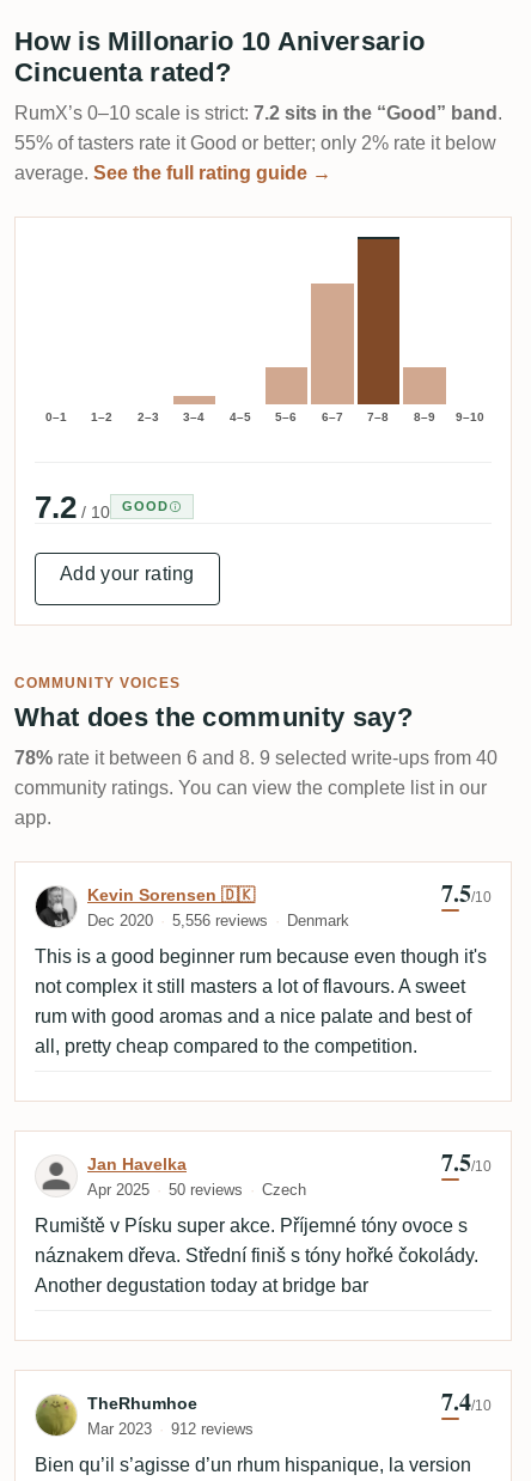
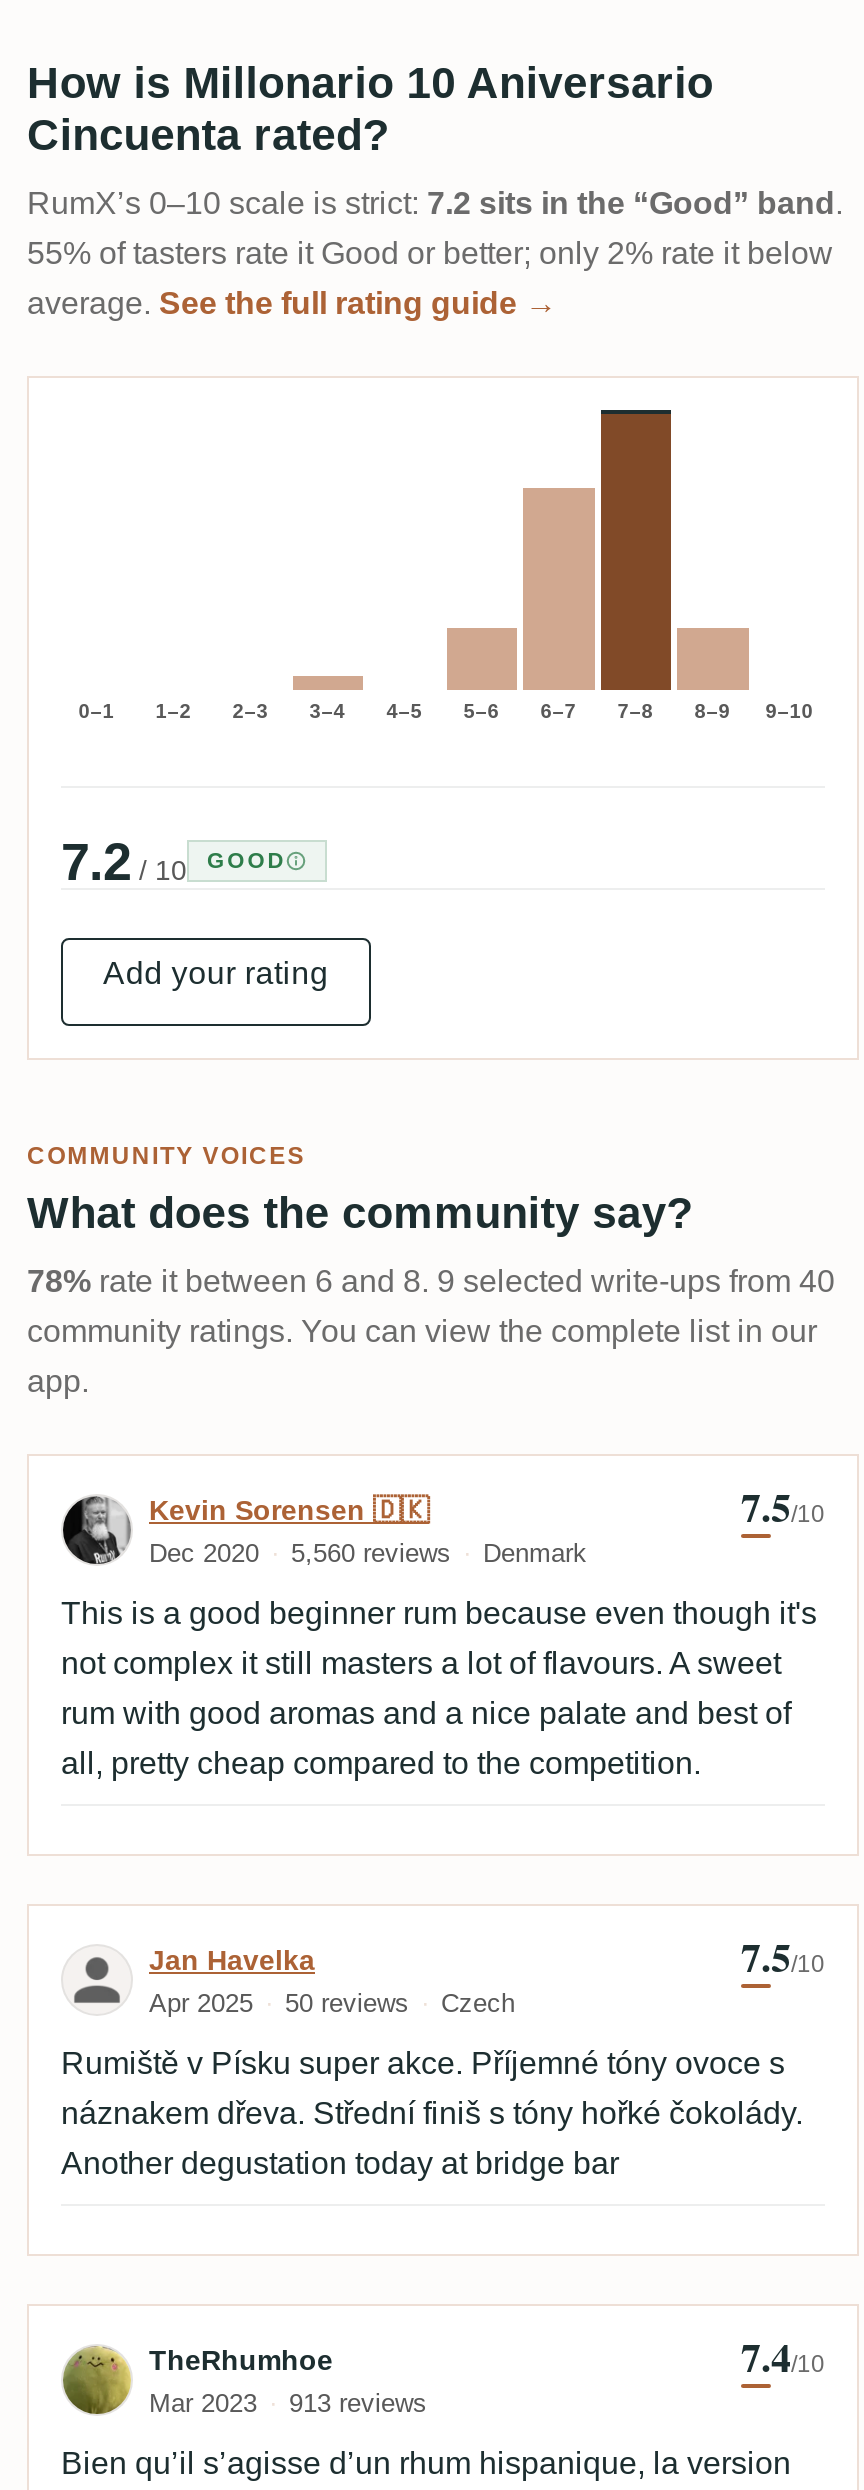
[87,911,349,929] Dec 2020 5,556 reviews Denmark -> [149,1538,587,1568] Dec 2020 5,560 reviews Denmark
[87,1420,254,1438] Mar 2023 912 reviews -> [149,2388,427,2418] Mar 2023 913 reviews

